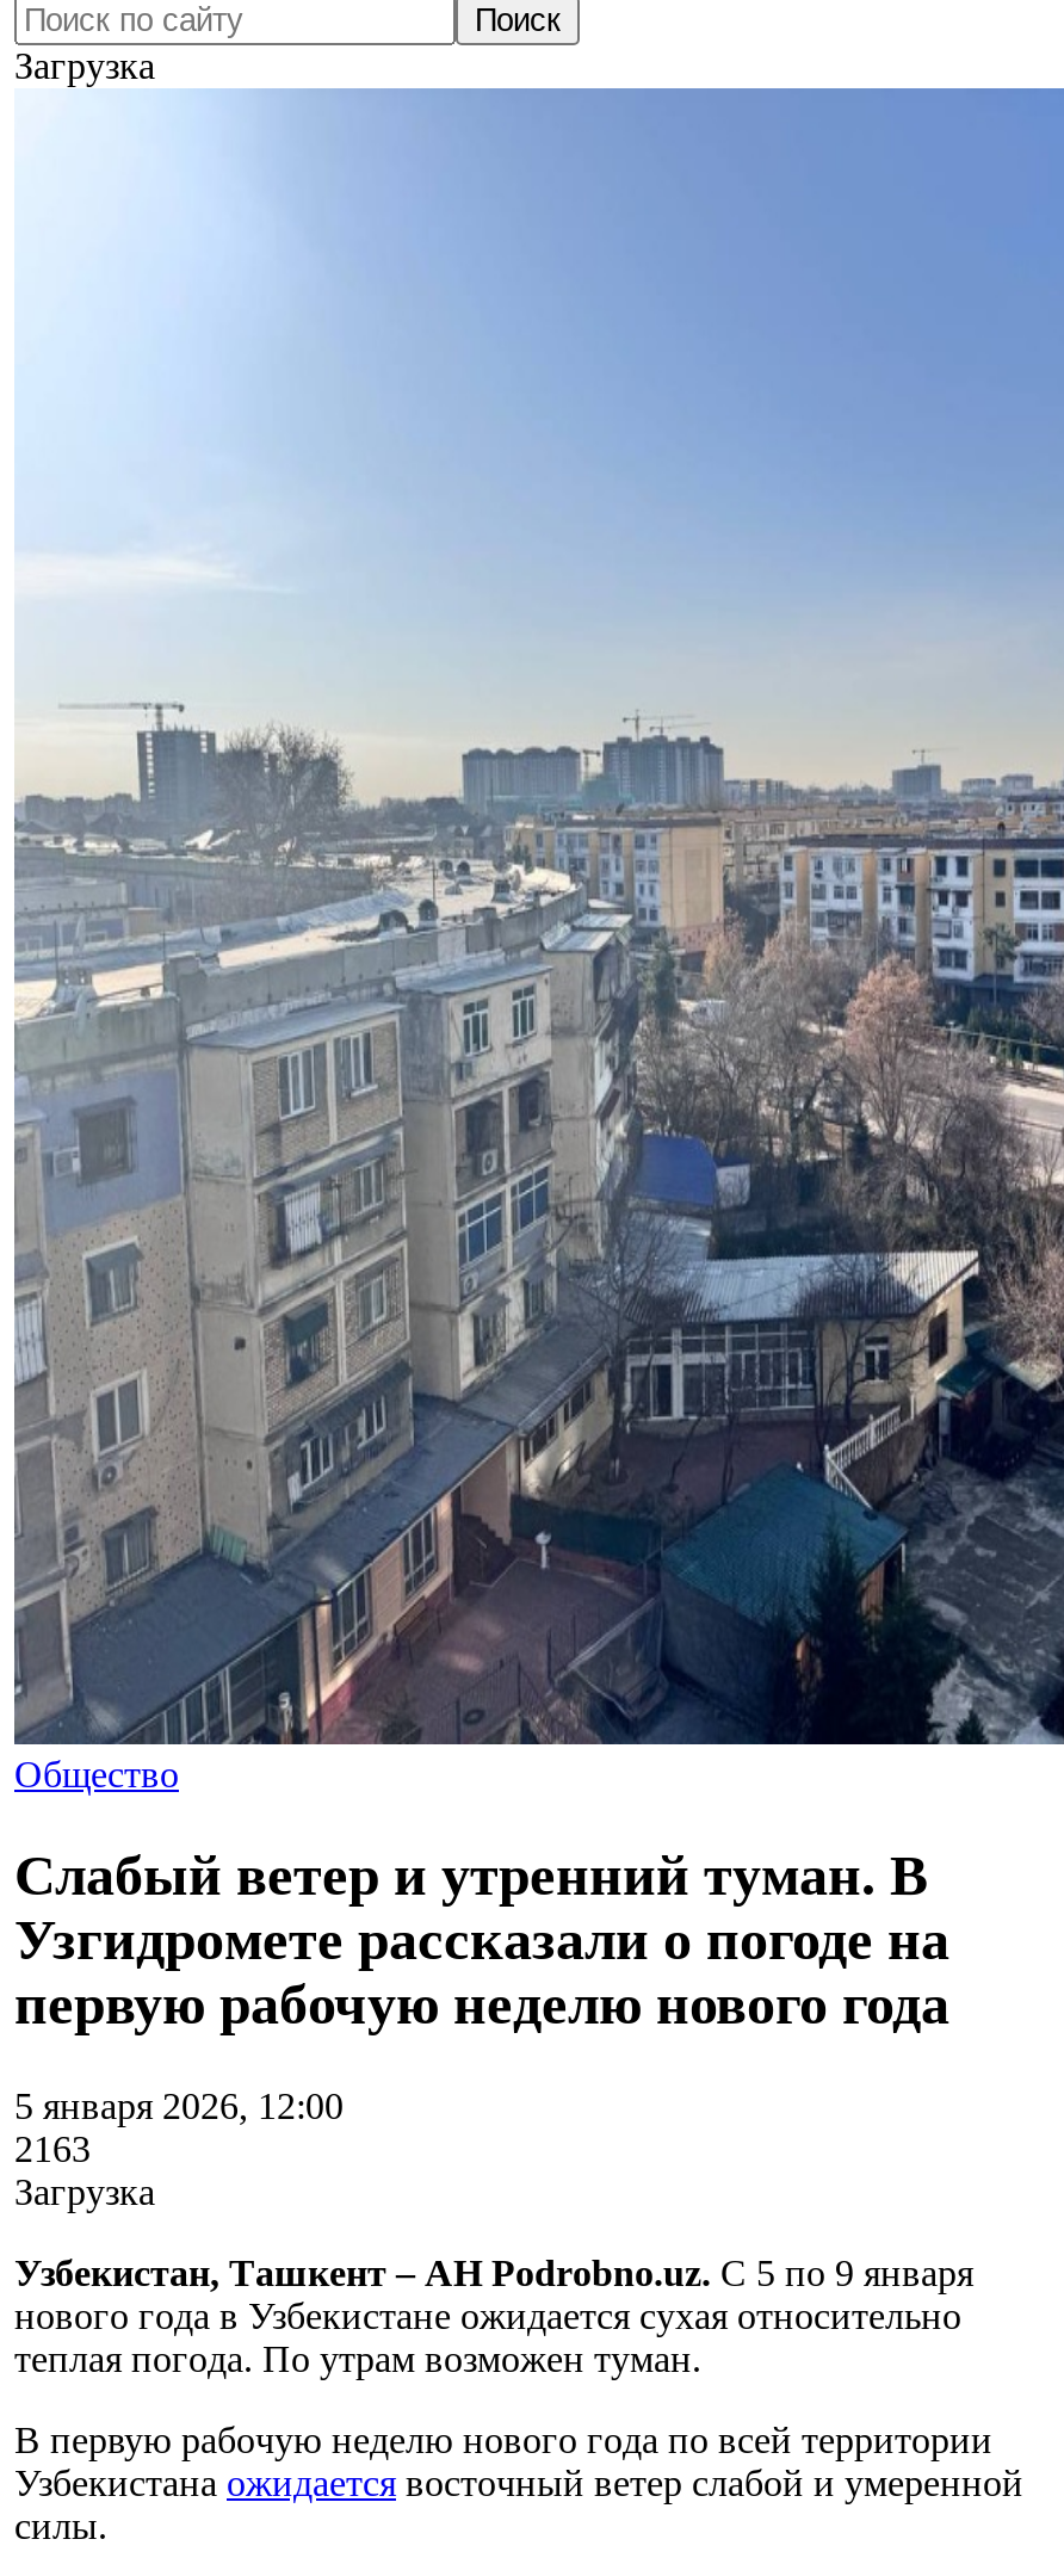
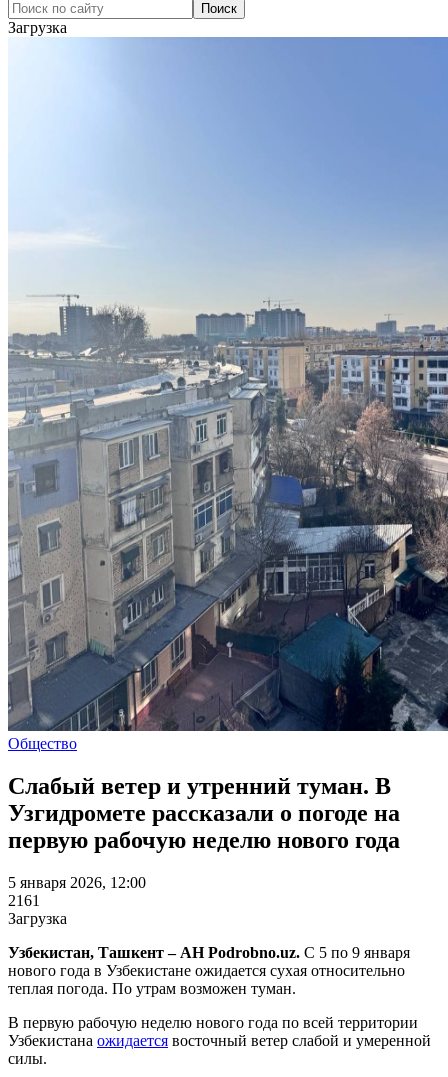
[14,2128,91,2169] 2163 -> [8,892,40,909] 2161

